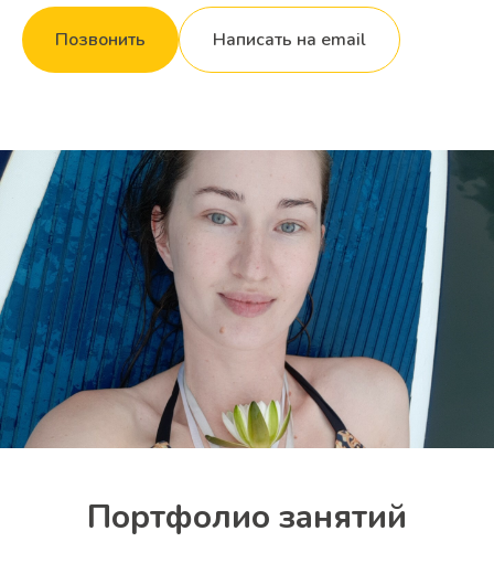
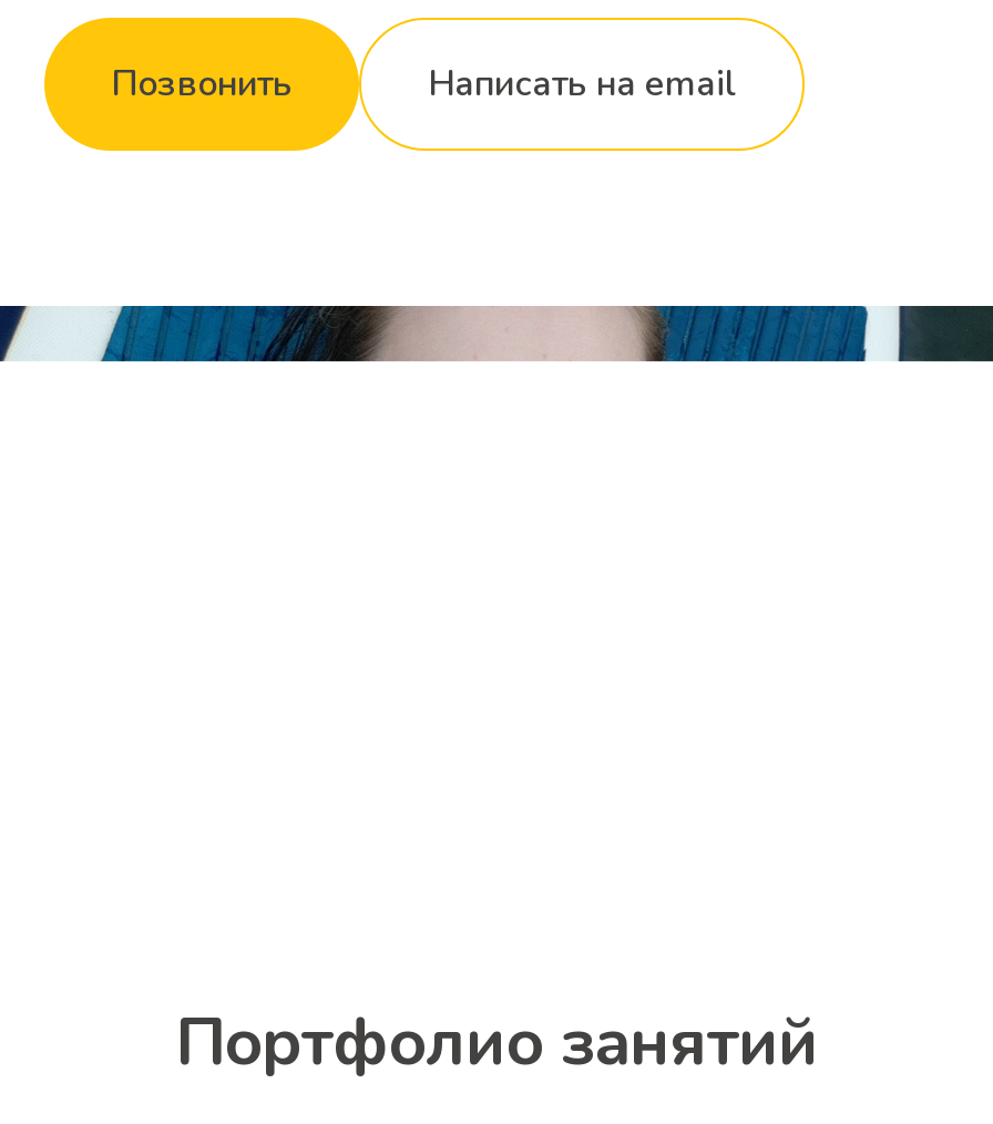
[3,178,491,449] [image] -> none

